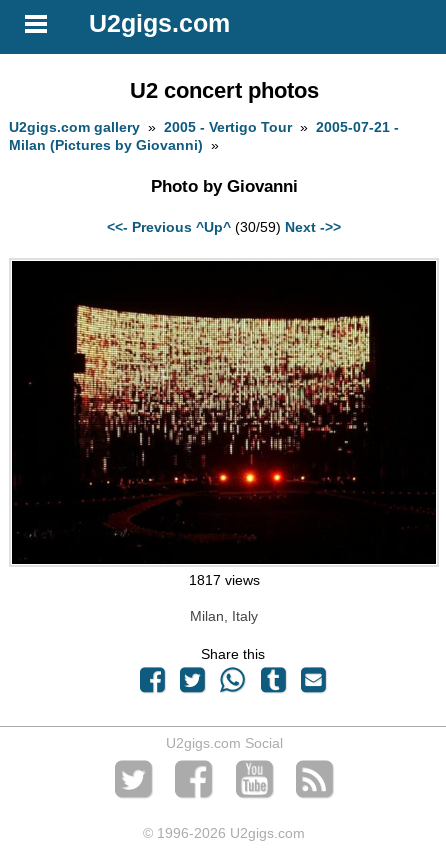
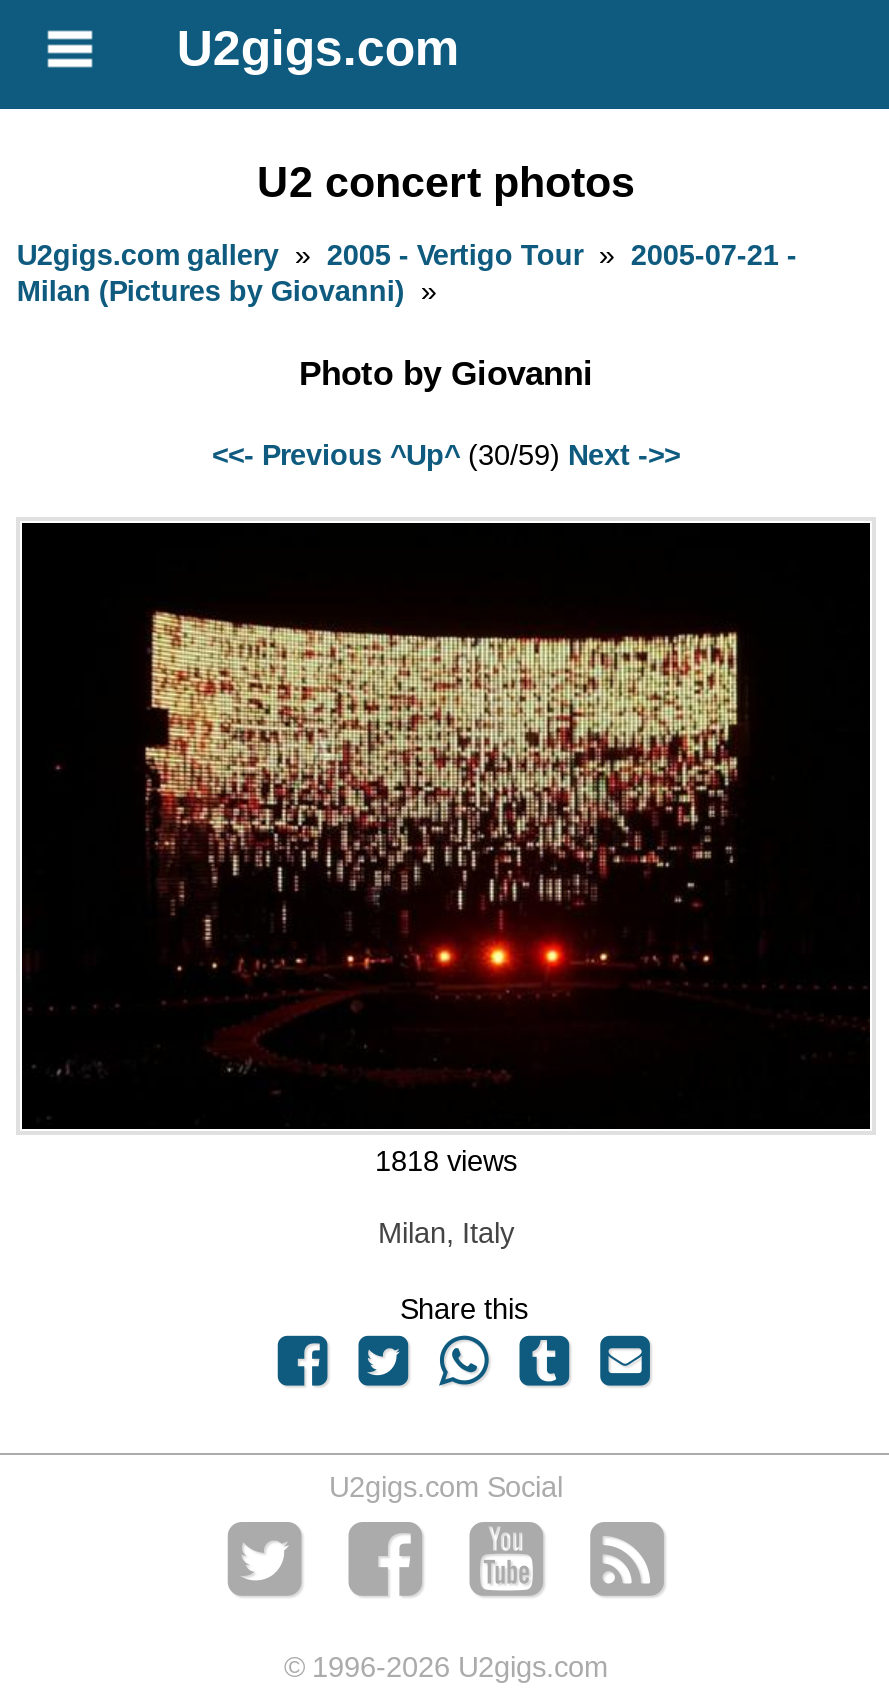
[188,572,259,588] 1817 views -> [375,1146,517,1178] 1818 views

